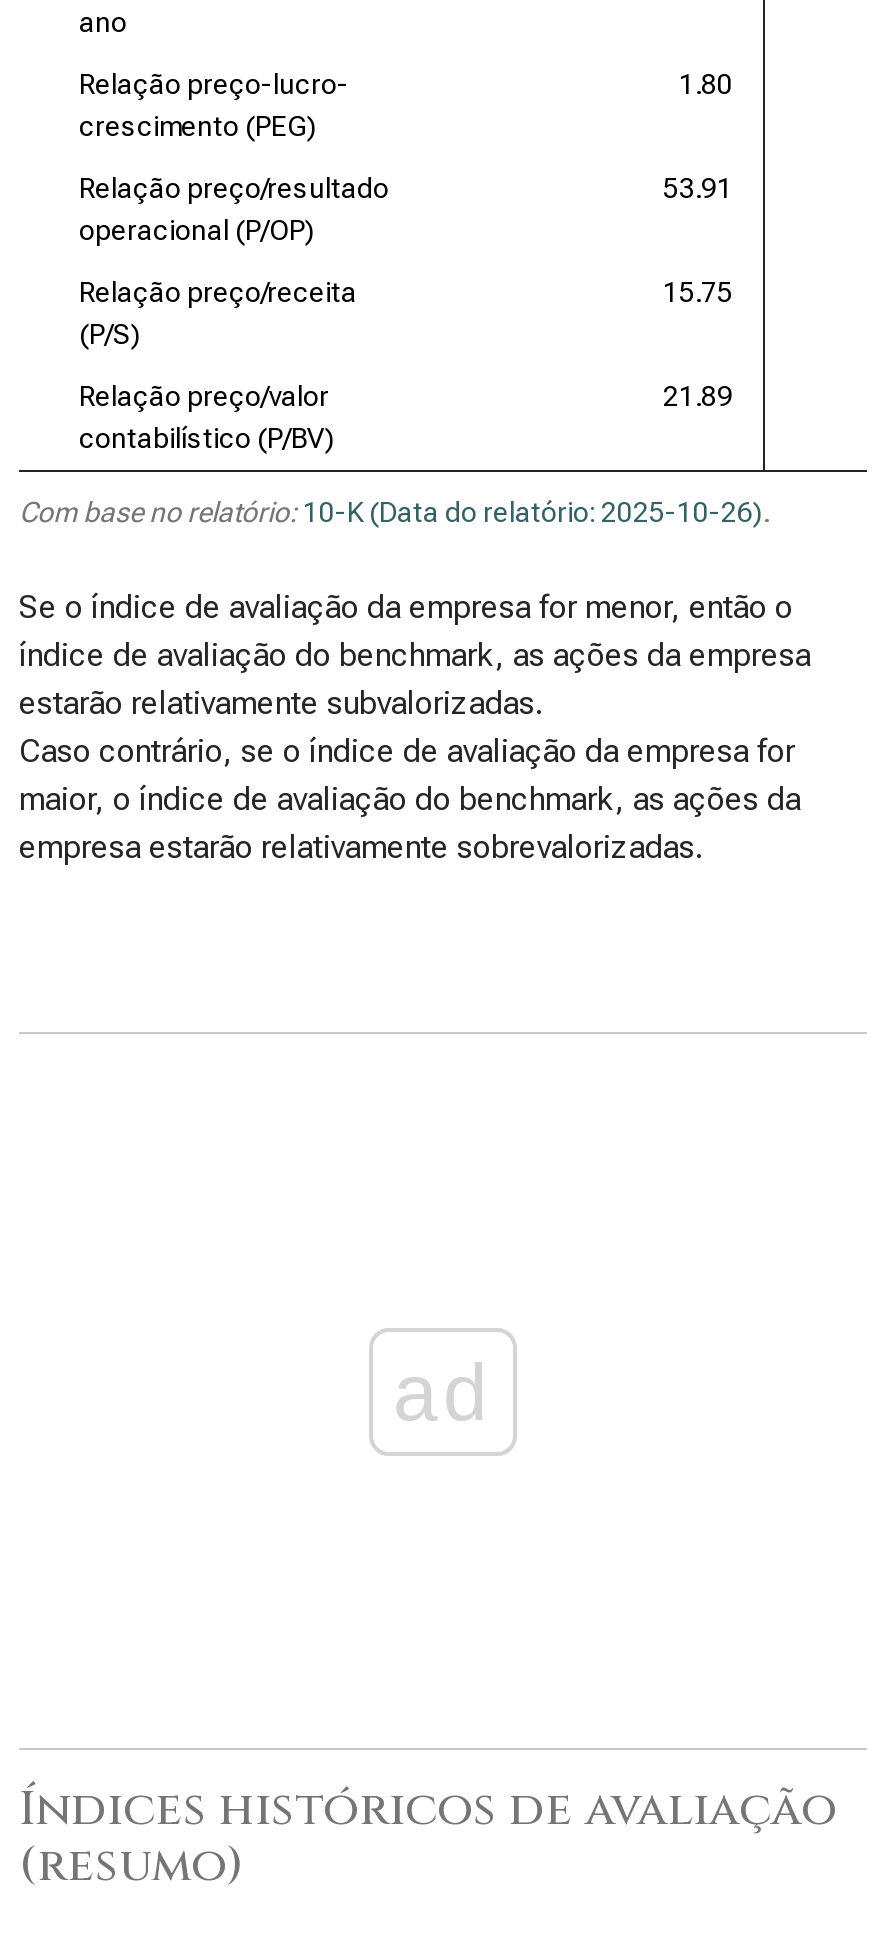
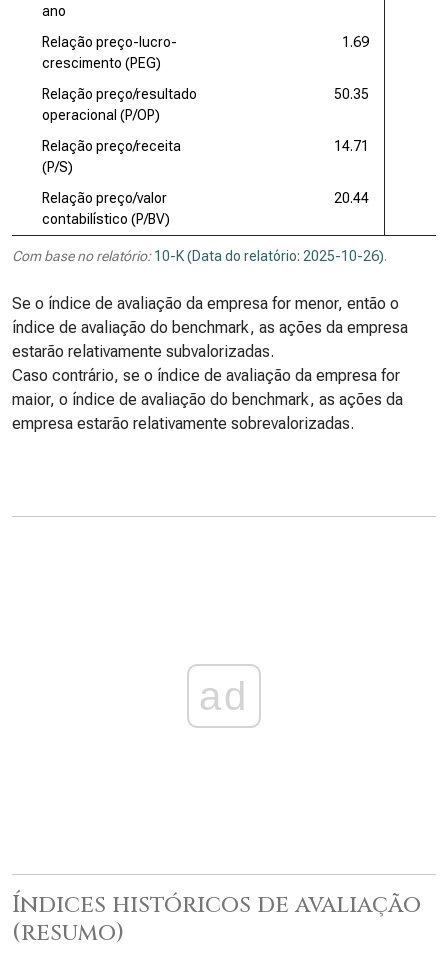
[679,68,733,100] 1.80 -> [342,34,369,50] 1.69
[663,172,733,204] 53.91 -> [334,86,369,102] 50.35
[663,276,733,308] 15.75 -> [334,138,369,154] 14.71
[663,380,733,412] 21.89 -> [334,190,369,206] 20.44

